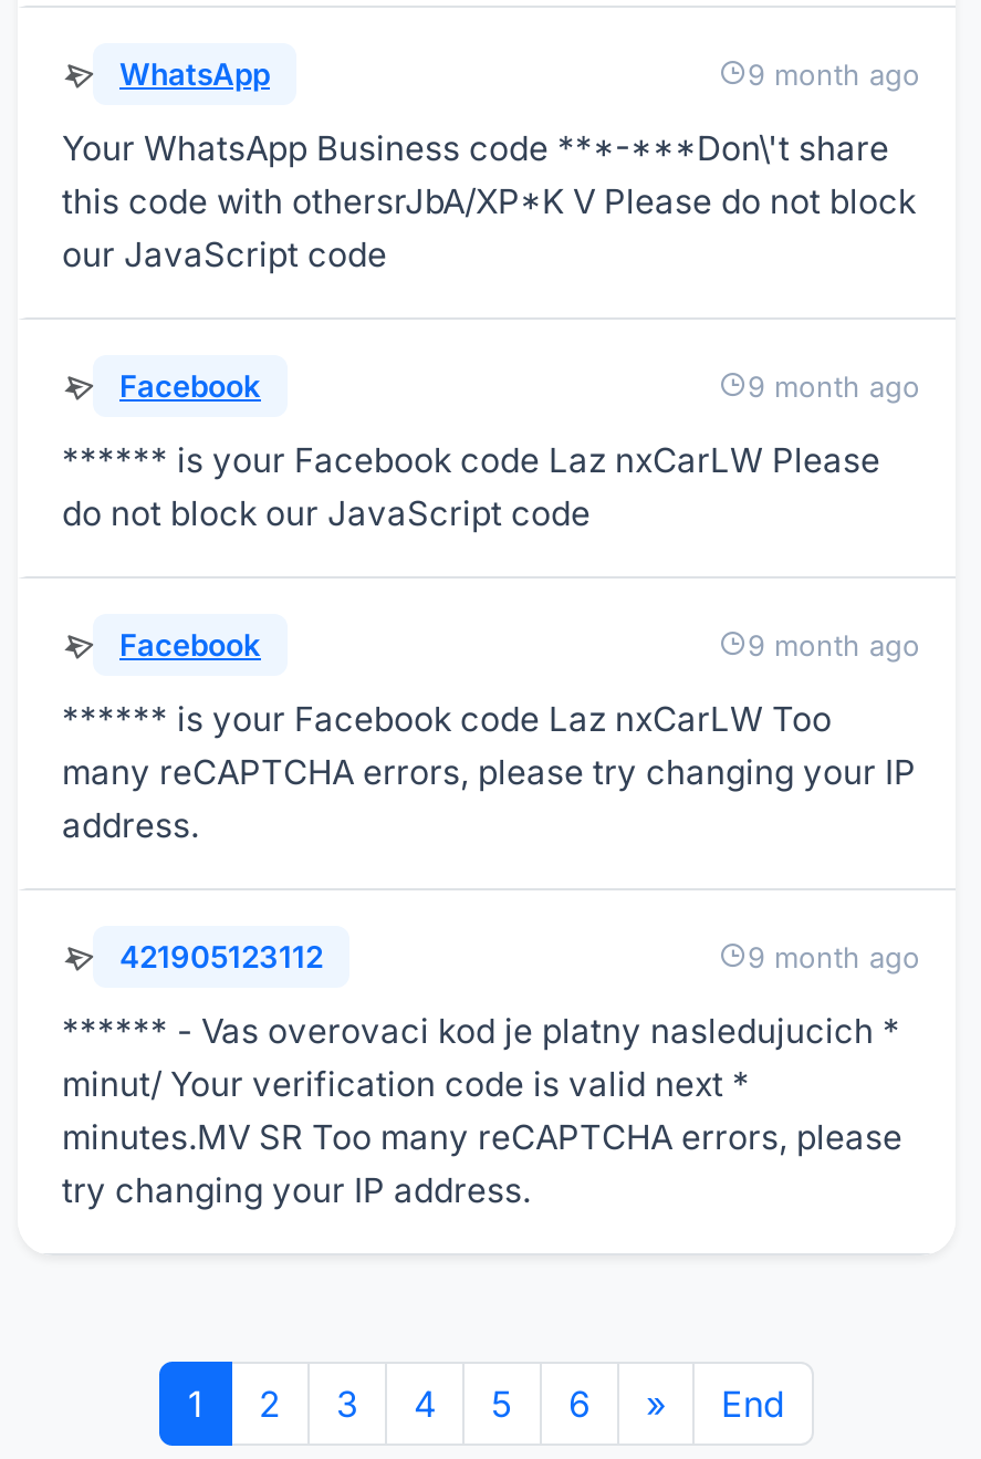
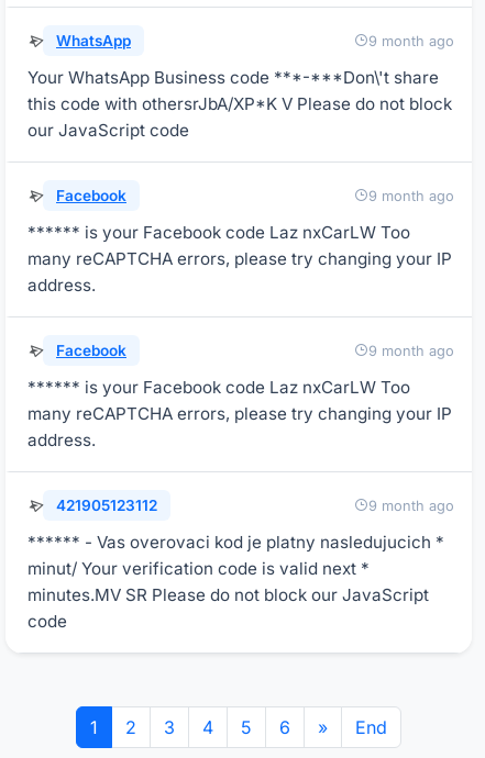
[62,439,880,534] ****** is your Facebook code Laz nxCarLW Please | do not block our JavaScript code -> [27,222,452,296] ****** is your Facebook code Laz nxCarLW Too | many reCAPTCHA errors, please try changing your IP | address.
[62,1116,902,1211] minutes.MV SR Too many reCAPTCHA errors, please | try changing your IP address. -> [27,584,429,632] minutes.MV SR Please do not block our JavaScript | code

